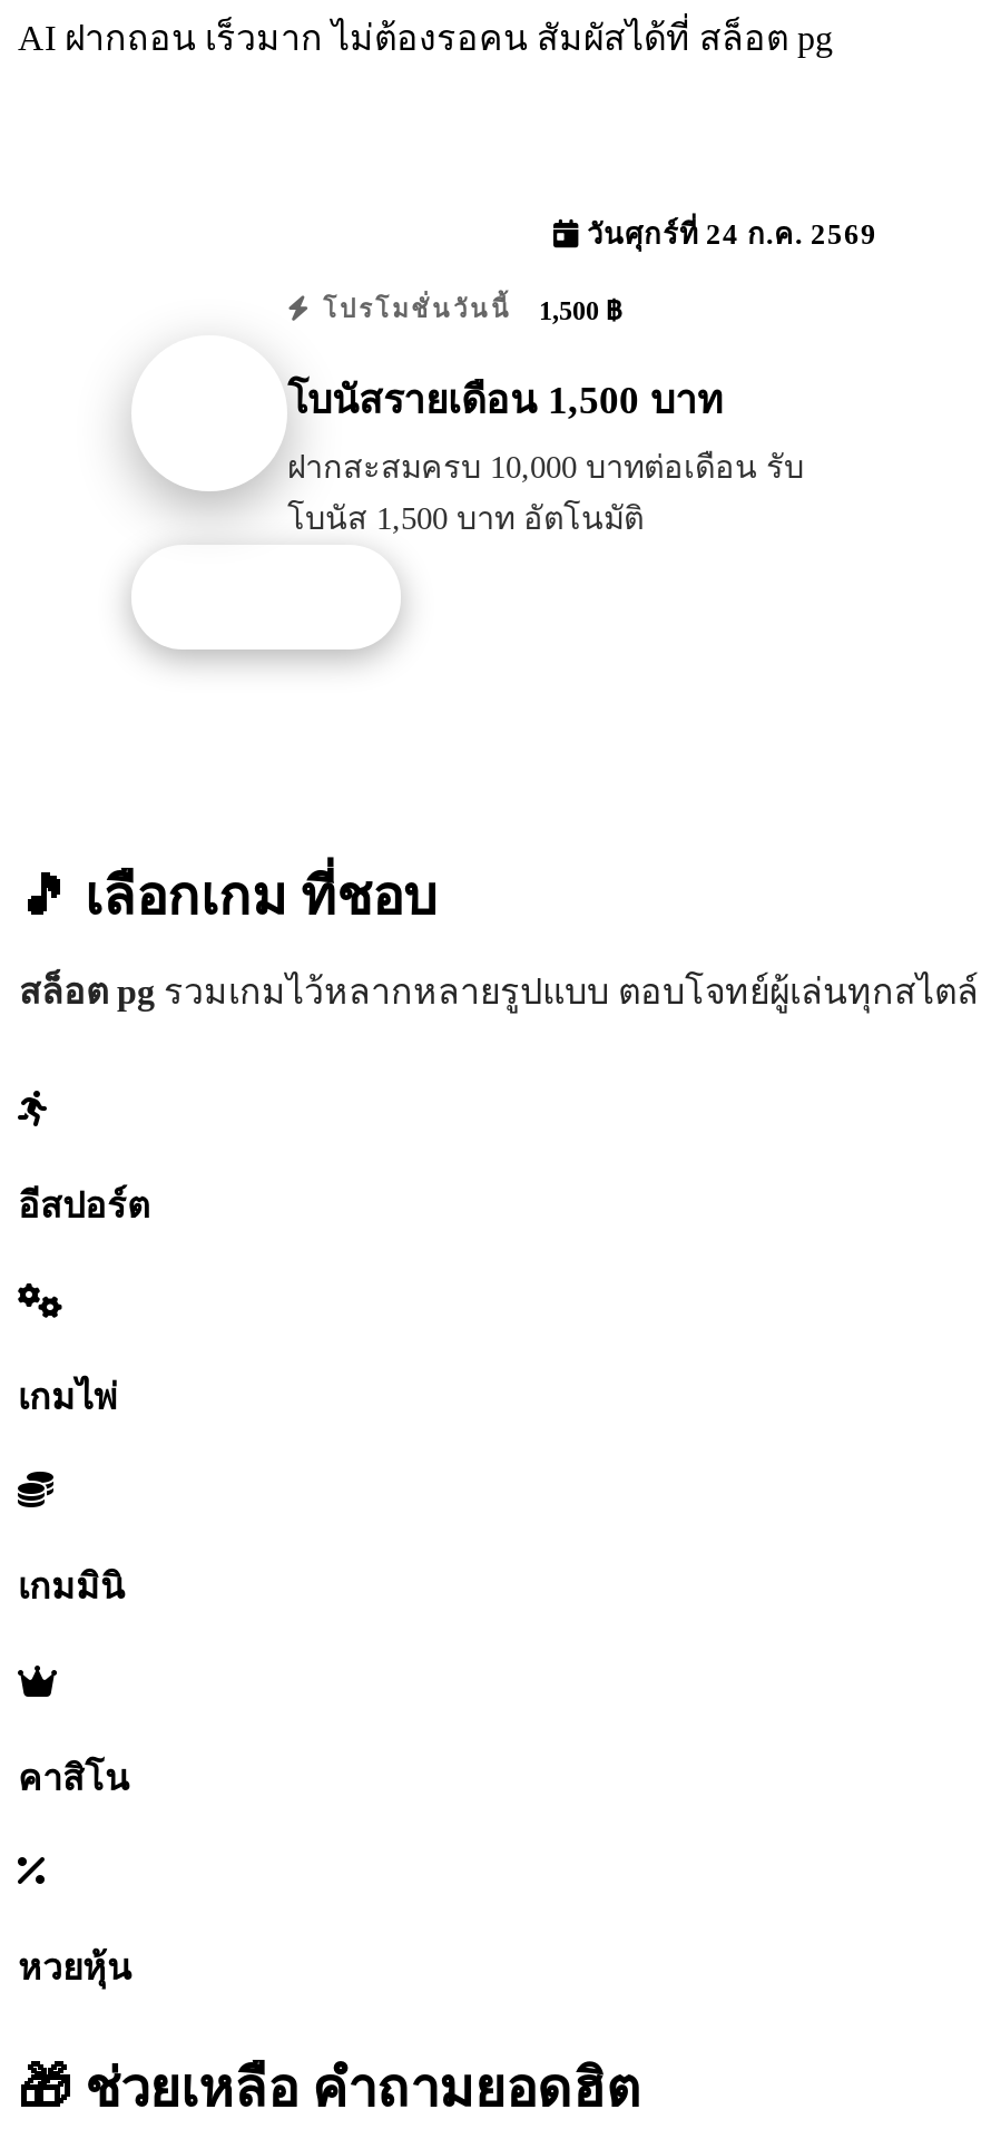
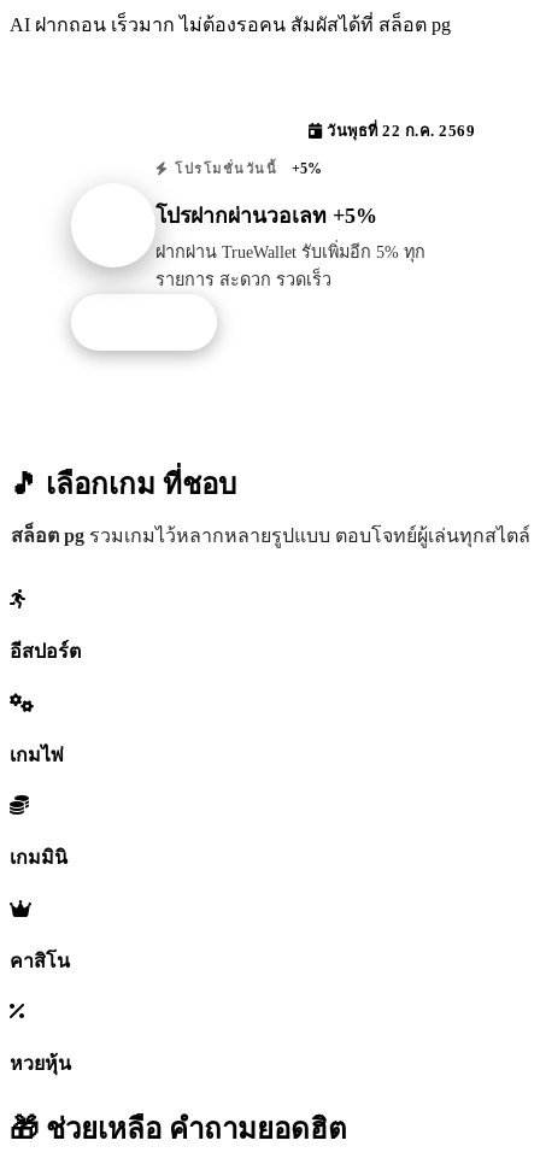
[579,219,877,250] วันศุกร์ที่ 24 ก.ค. 2569 -> [322,122,475,139] วันพุธที่ 22 ก.ค. 2569
[313,294,621,326] โปรโมชั่นวันนี้ 1,500 ฿ -> [169,160,322,177] โปรโมชั่นวันนี้ +5%
[287,378,724,423] โบนัสรายเดือน 1,500 บาท -> [155,204,377,228] โปรฝากผ่านวอเลท +5%
[287,449,804,536] ฝากสะสมครบ 10,000 บาทต่อเดือน รับ | โบนัส 1,500 บาท อัตโนมัติ -> [155,242,425,289] ฝากผ่าน TrueWallet รับเพิ่มอีก 5% ทุก | รายการ สะดวก รวดเร็ว

